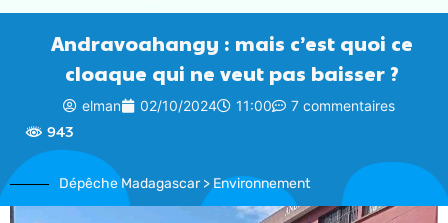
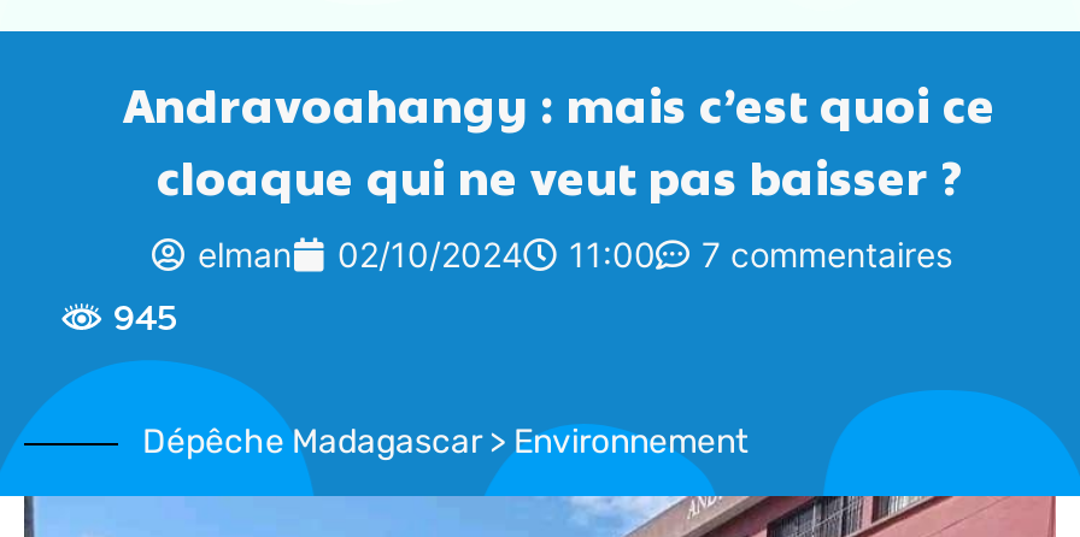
[43,124,74,141] 943 -> [104,299,178,340] 945

